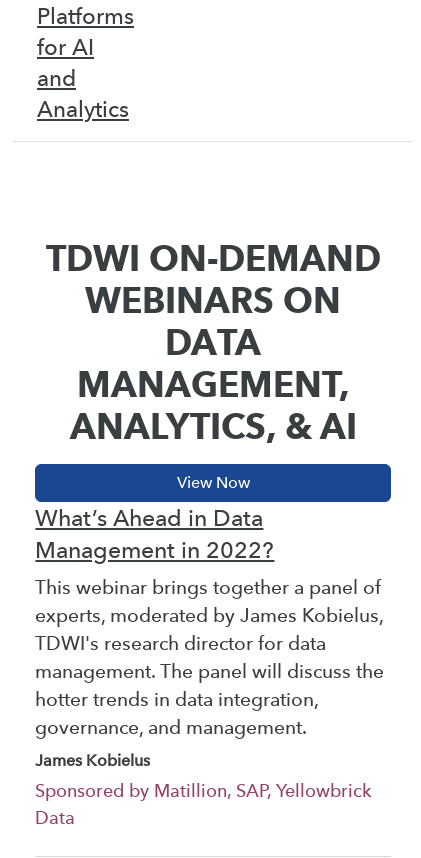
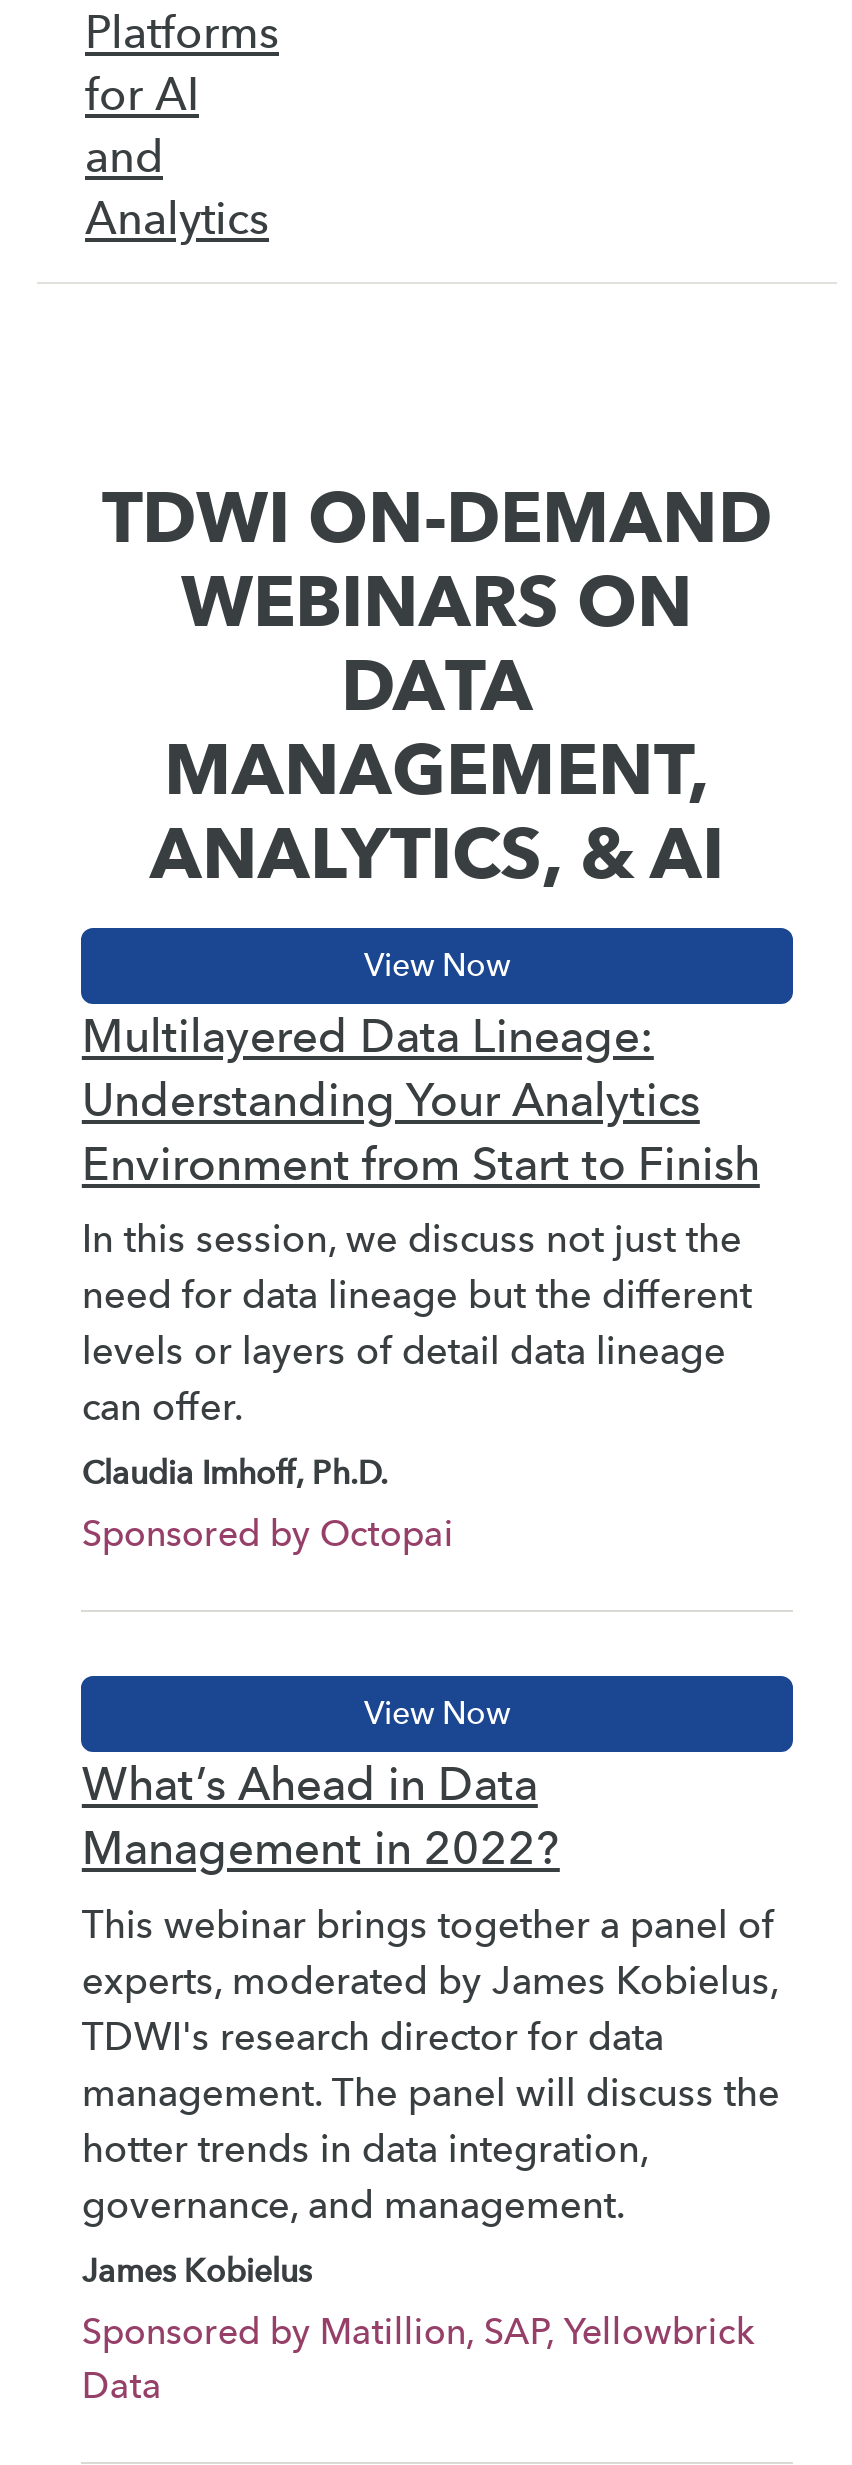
none -> [82,1007,760,1556] Multilayered Data Lineage: | Understanding Your Analytics | Environment from Start to Finish | In this session, we discuss not just the | need for data lineage but the different | levels or layers of detail data lineage | can offer. | Claudia Imhoff, Ph.D. | Sponsored by Octopai

